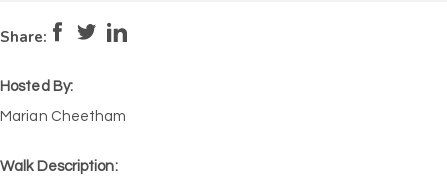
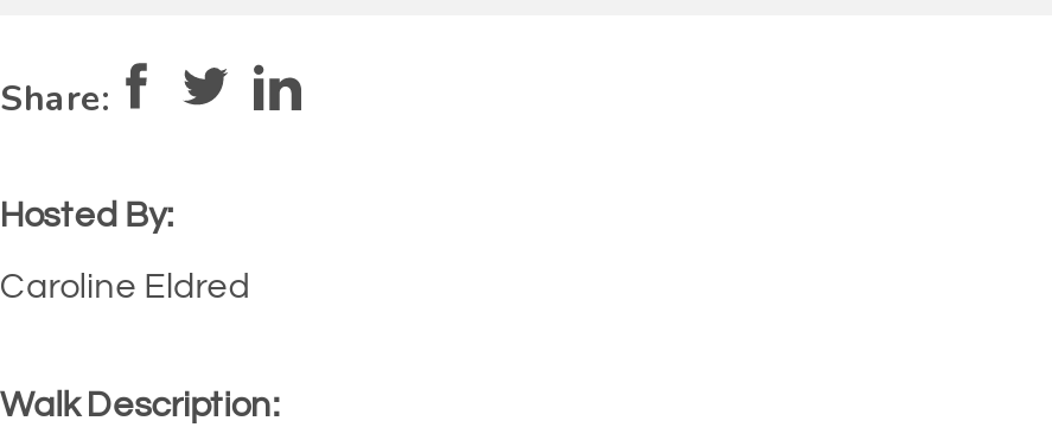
[0,109,126,124] Marian Cheetham -> [0,269,250,304] Caroline Eldred

